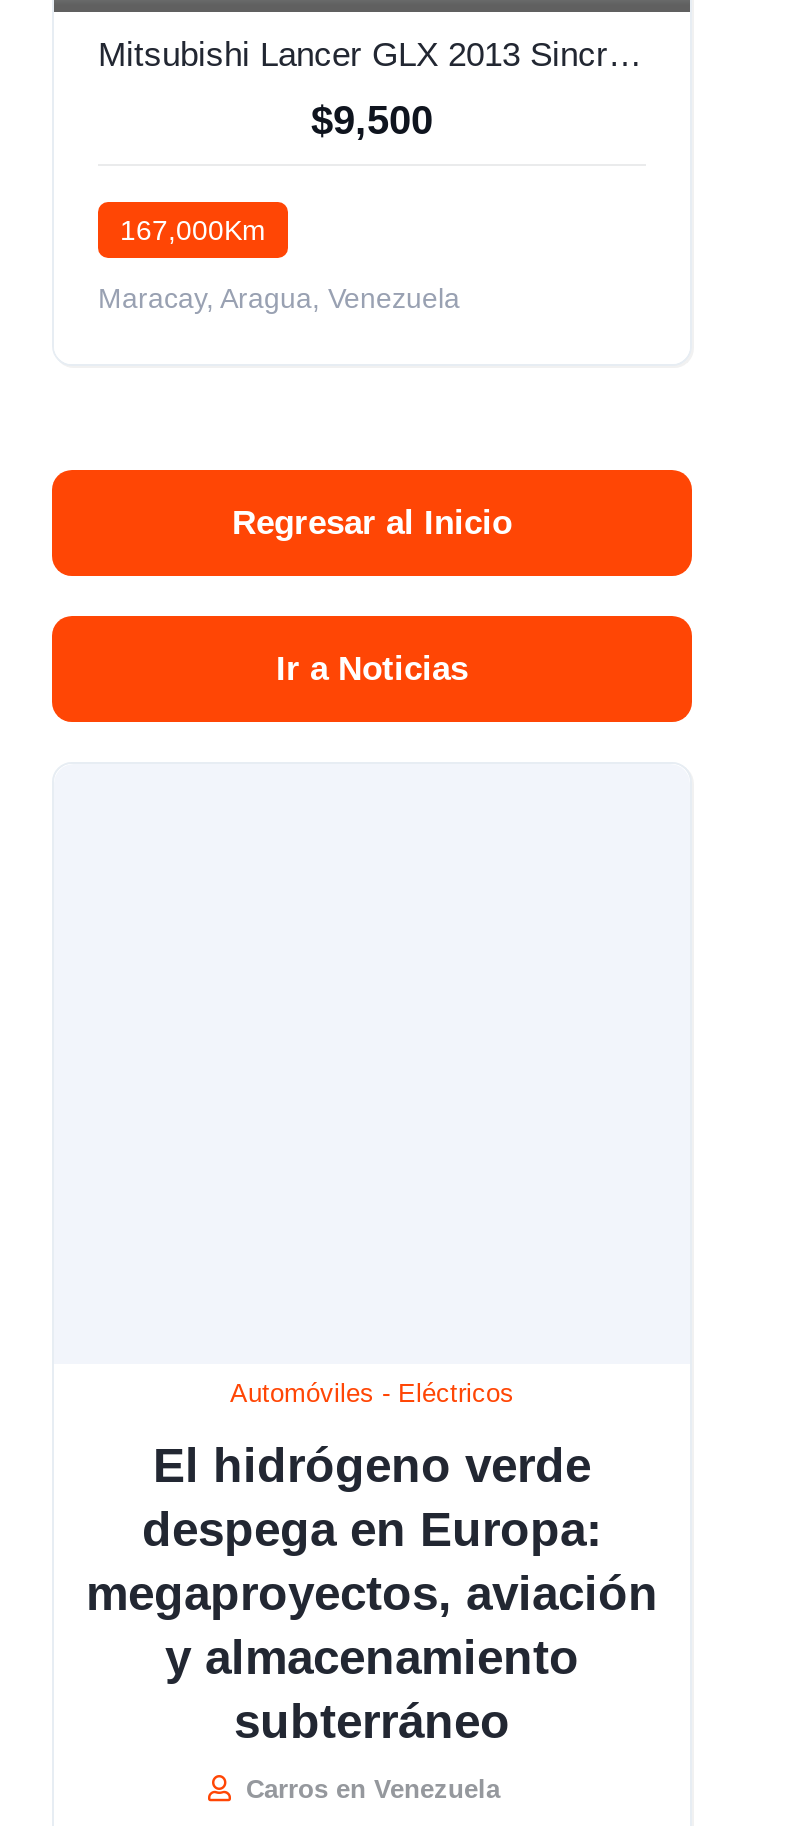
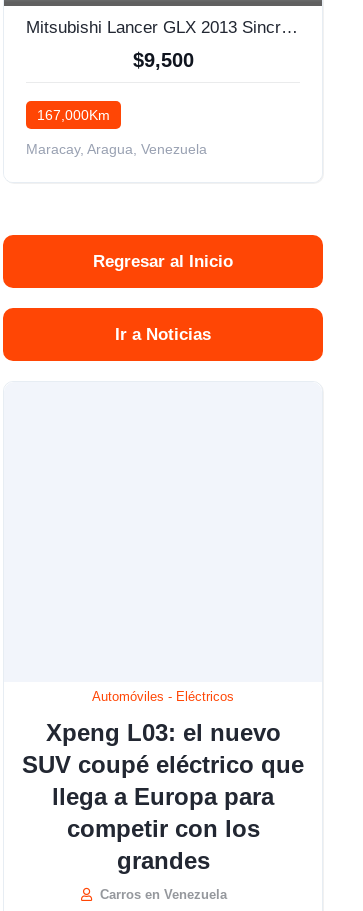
[86,1437,658,1747] El hidrógeno verde | despega en Europa: | megaproyectos, aviación | y almacenamiento | subterráneo -> [22,718,304,873] Xpeng L03: el nuevo | SUV coupé eléctrico que | llega a Europa para | competir con los | grandes

